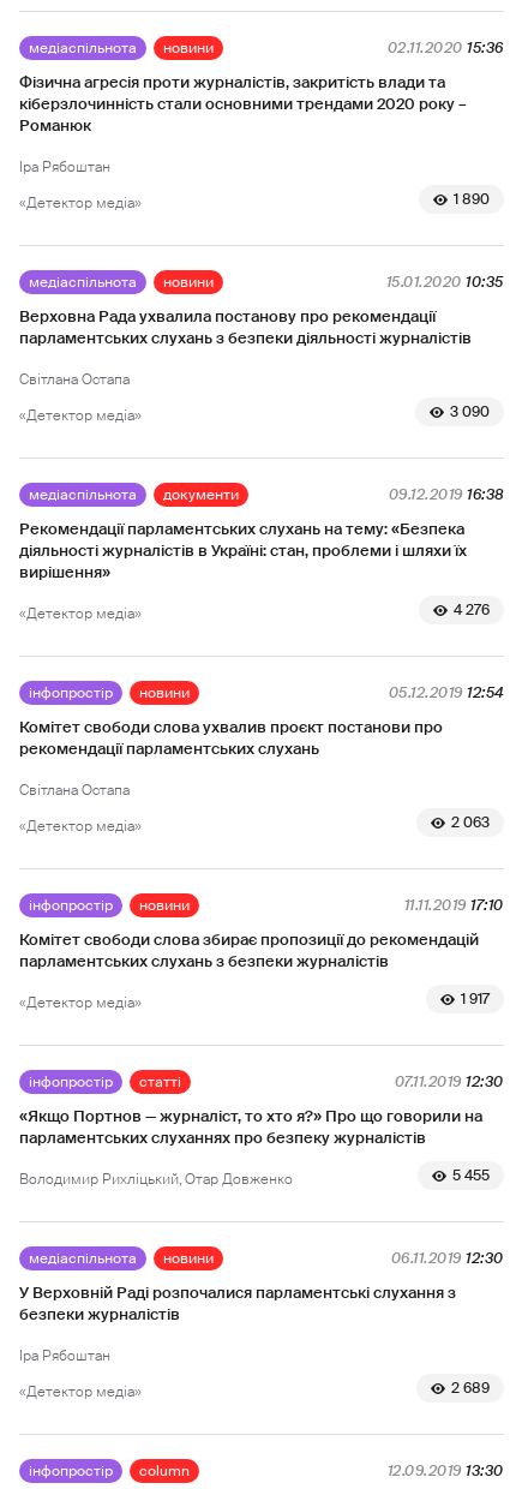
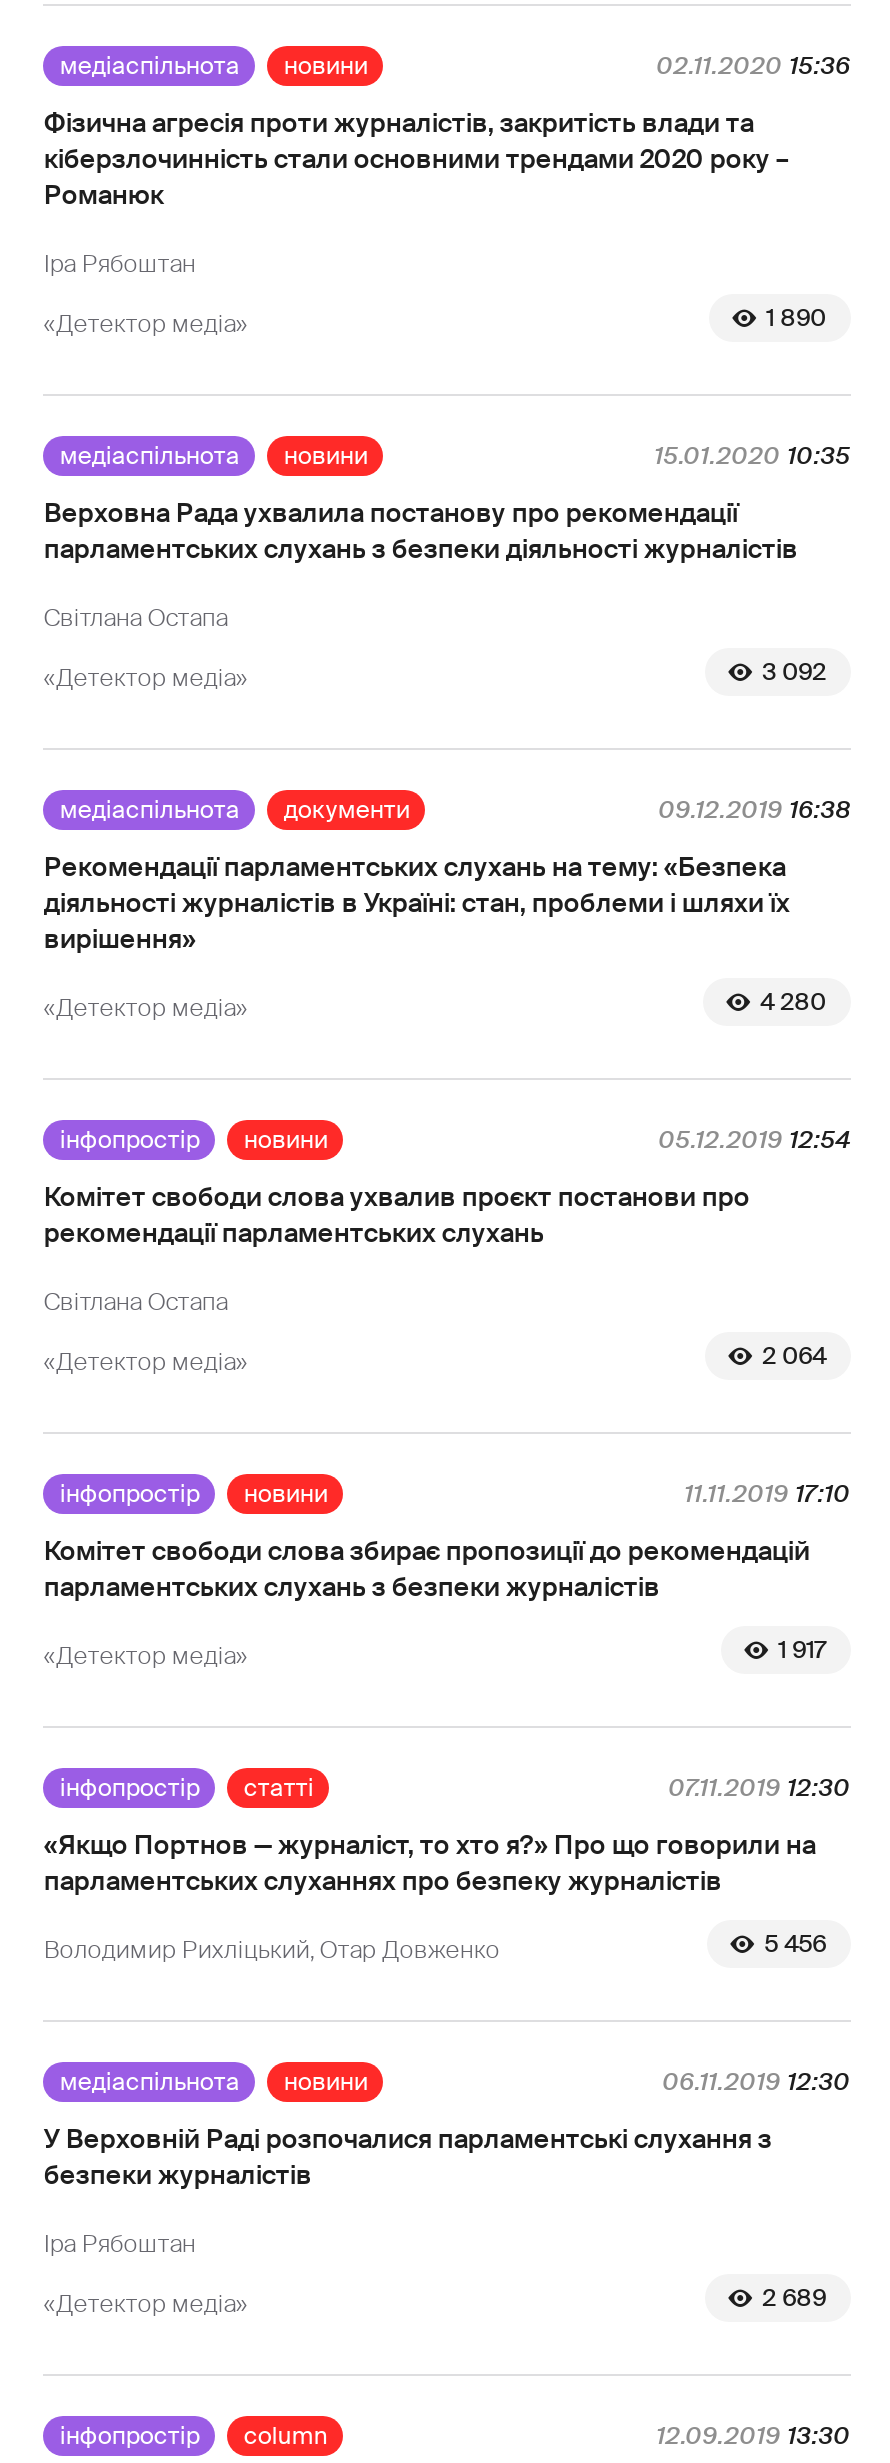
[450,402,489,421] 3 090 -> [762,655,826,687] 3 092
[453,600,489,619] 4 276 -> [760,985,826,1017] 4 280
[451,813,489,832] 2 063 -> [762,1339,826,1371] 2 064
[452,1166,489,1185] 5 455 -> [764,1927,826,1959] 5 456

